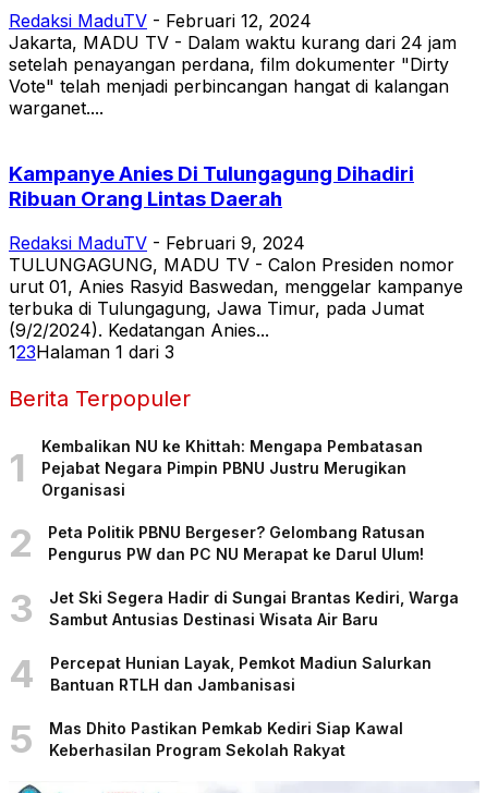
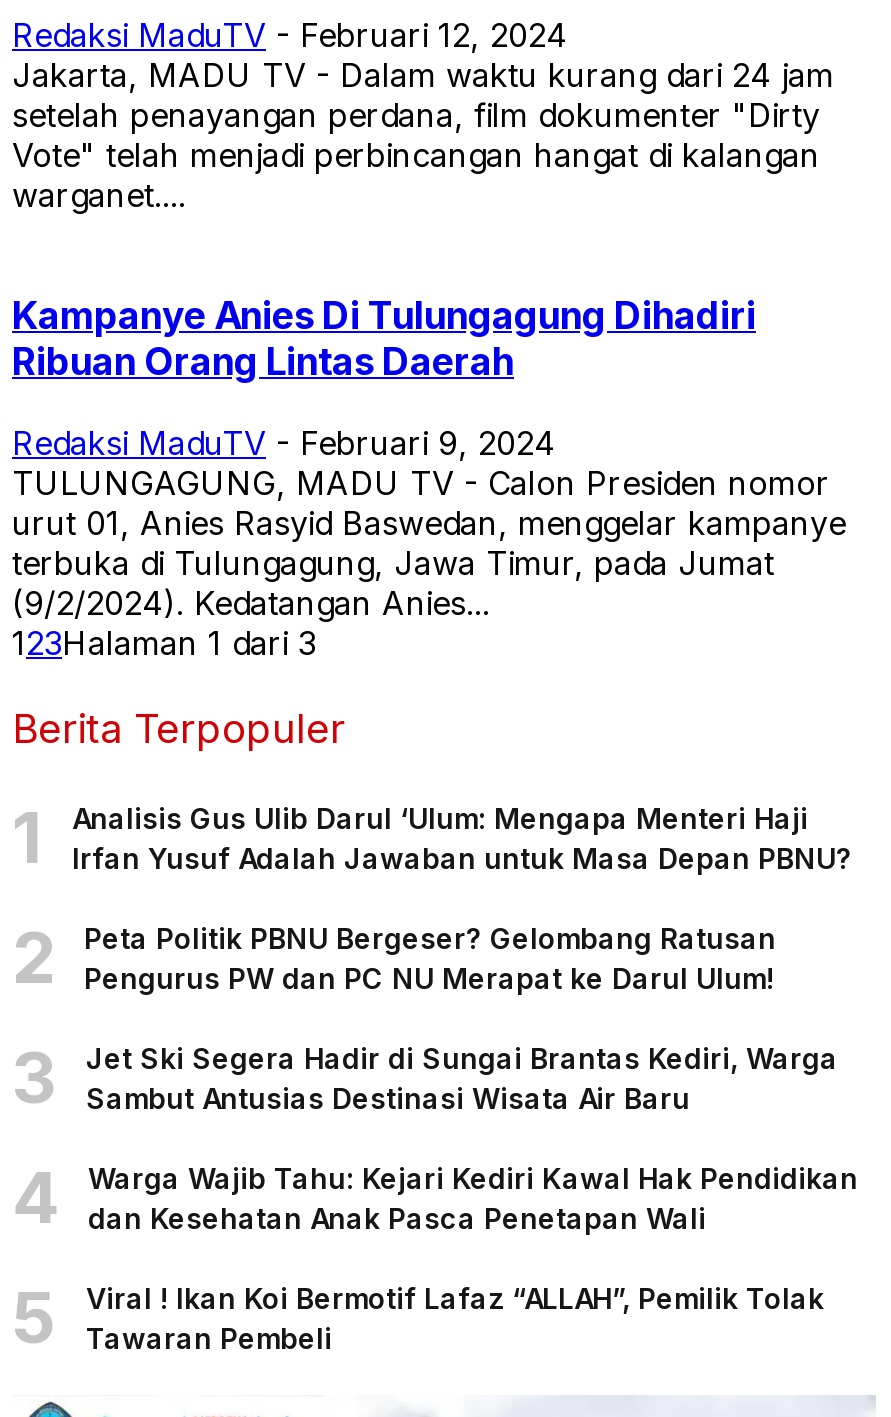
[41,437,423,499] Kembalikan NU ke Khittah: Mengapa Pembatasan | Pejabat Negara Pimpin PBNU Justru Merugikan | Organisasi -> [72,801,852,875] Analisis Gus Ulib Darul ‘Ulum: Mengapa Menteri Haji | Irfan Yusuf Adalah Jawaban untuk Masa Depan PBNU?
[50,654,432,694] Percepat Hunian Layak, Pemkot Madiun Salurkan | Bantuan RTLH dan Jambanisasi -> [88,1161,858,1235] Warga Wajib Tahu: Kejari Kediri Kawal Hak Pendidikan | dan Kesehatan Anak Pasca Penetapan Wali
[49,719,403,759] Mas Dhito Pastikan Pemkab Kediri Siap Kawal | Keberhasilan Program Sekolah Rakyat -> [86,1281,824,1355] Viral ! Ikan Koi Bermotif Lafaz “ALLAH”, Pemilik Tolak | Tawaran Pembeli

